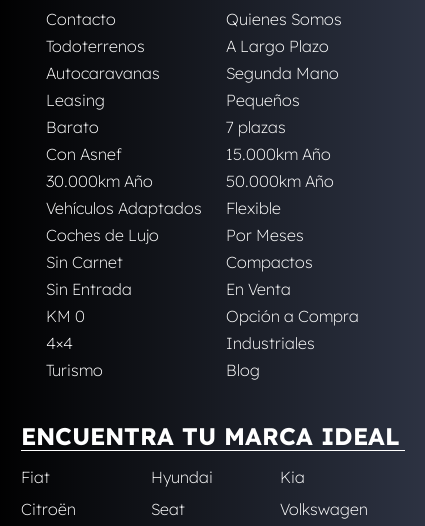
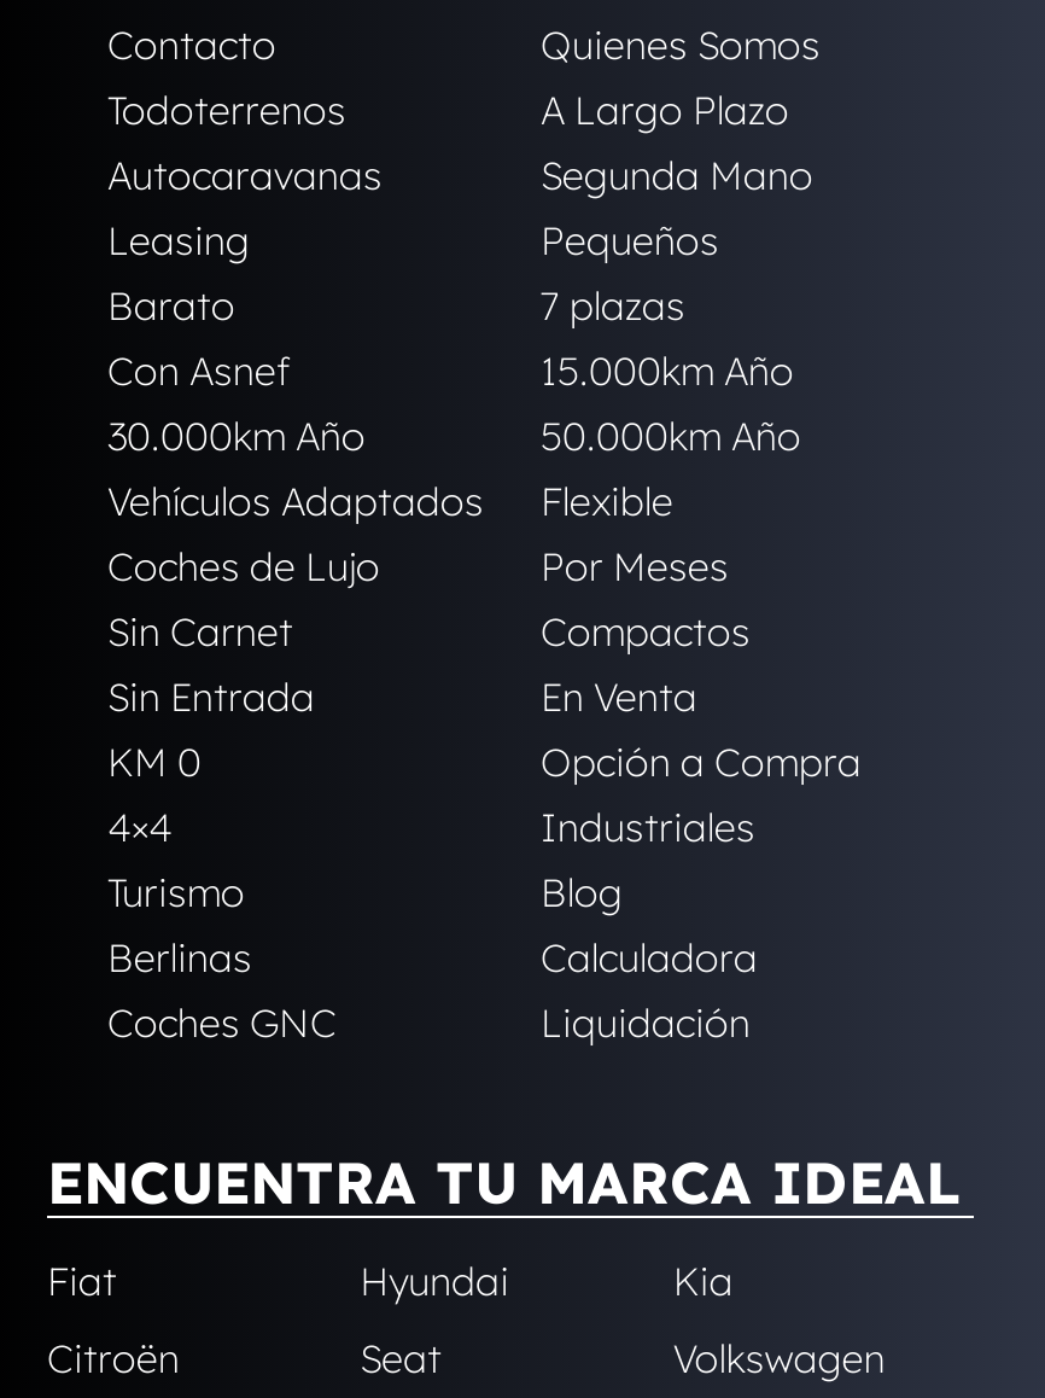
none -> [107,933,758,1046] Berlinas | Calculadora | Coches GNC | Liquidación

